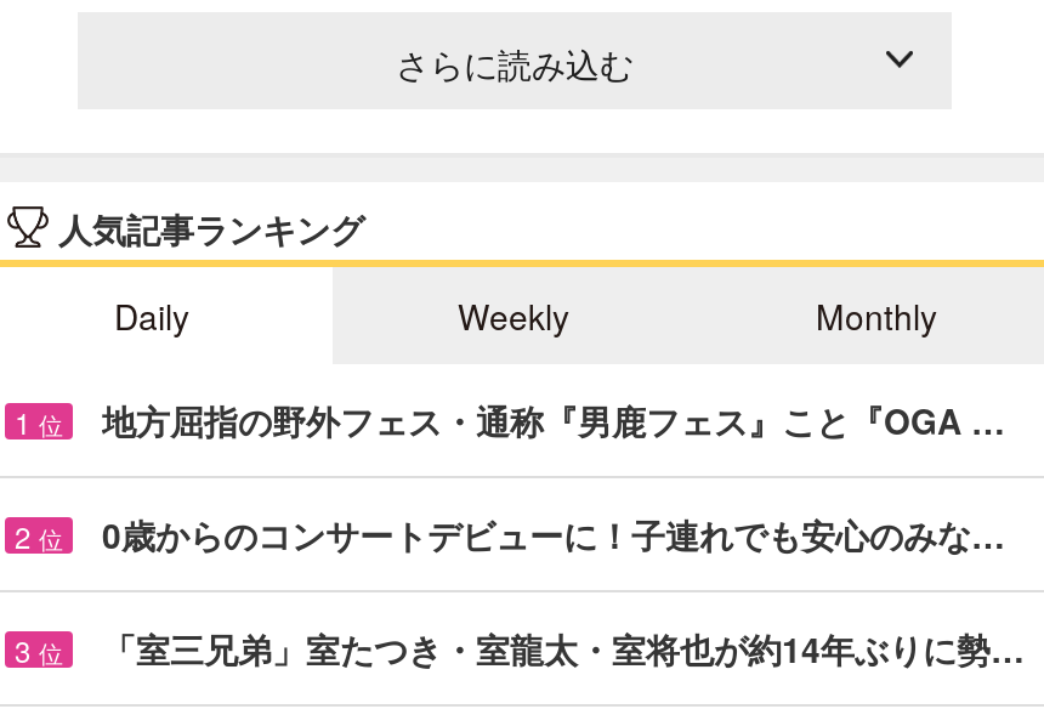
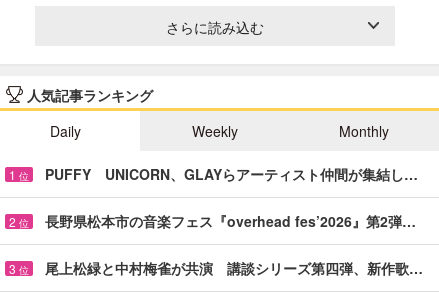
[102,395,1005,444] 地方屈指の野外フェス・通称『男鹿フェス』こと『OGA … -> [45,164,418,184] PUFFY UNICORN、GLAYらアーティスト仲間が集結し…
[102,509,1005,558] 0歳からのコンサートデビューに！子連れでも安心のみな… -> [45,211,416,231] 長野県松本市の音楽フェス『overhead fes’2026』第2弾…
[102,624,1025,672] 「室三兄弟」室たつき・室龍太・室将也が約14年ぶりに勢… -> [45,258,423,278] 尾上松緑と中村梅雀が共演 講談シリーズ第四弾、新作歌…

